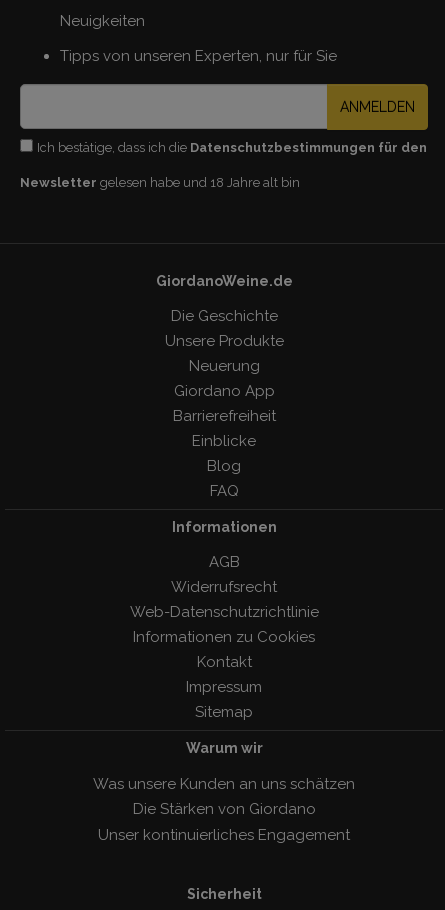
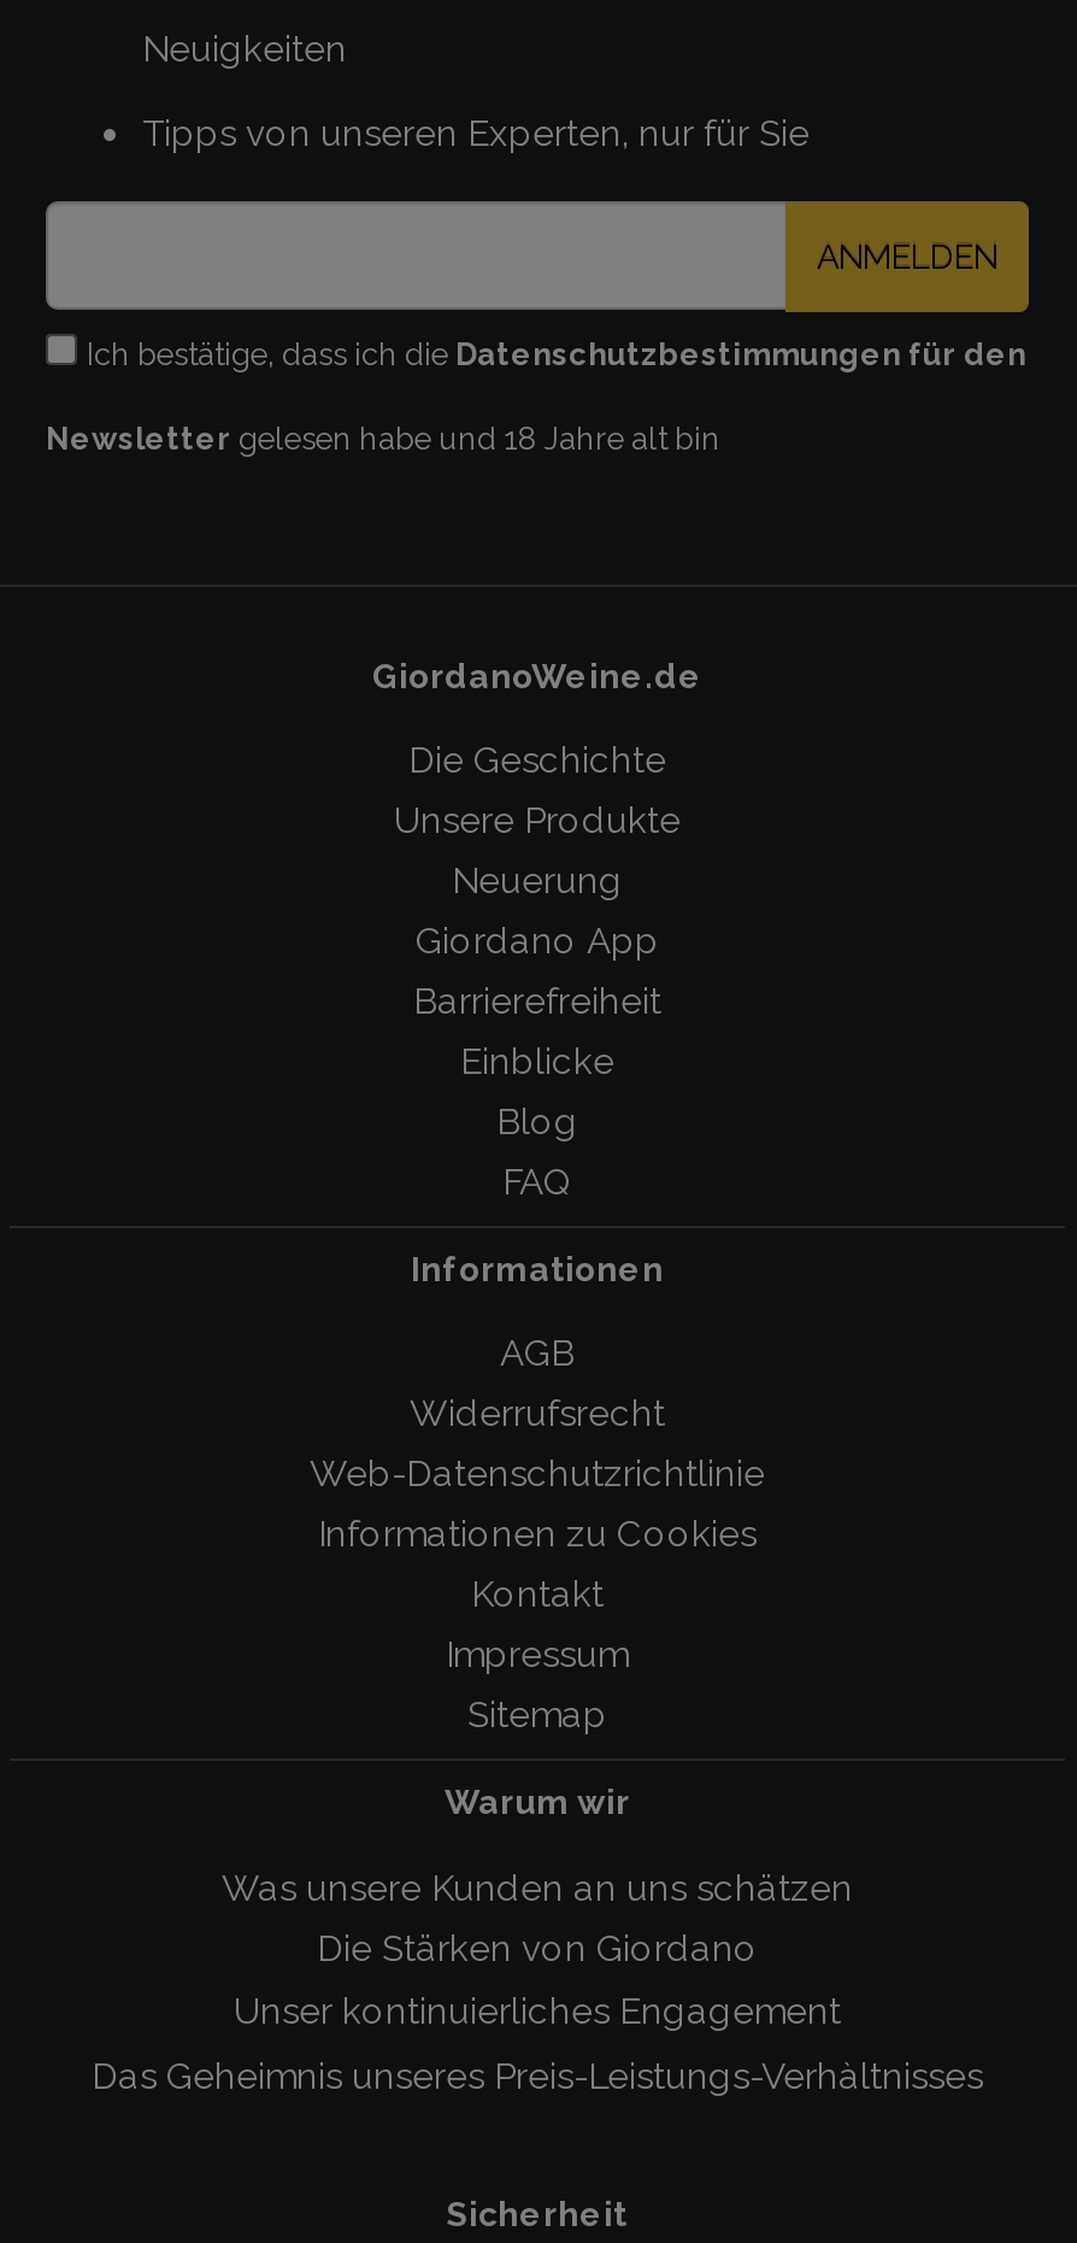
none -> [92,2054,983,2097] Das Geheimnis unseres Preis-Leistungs-Verhàltnisses

